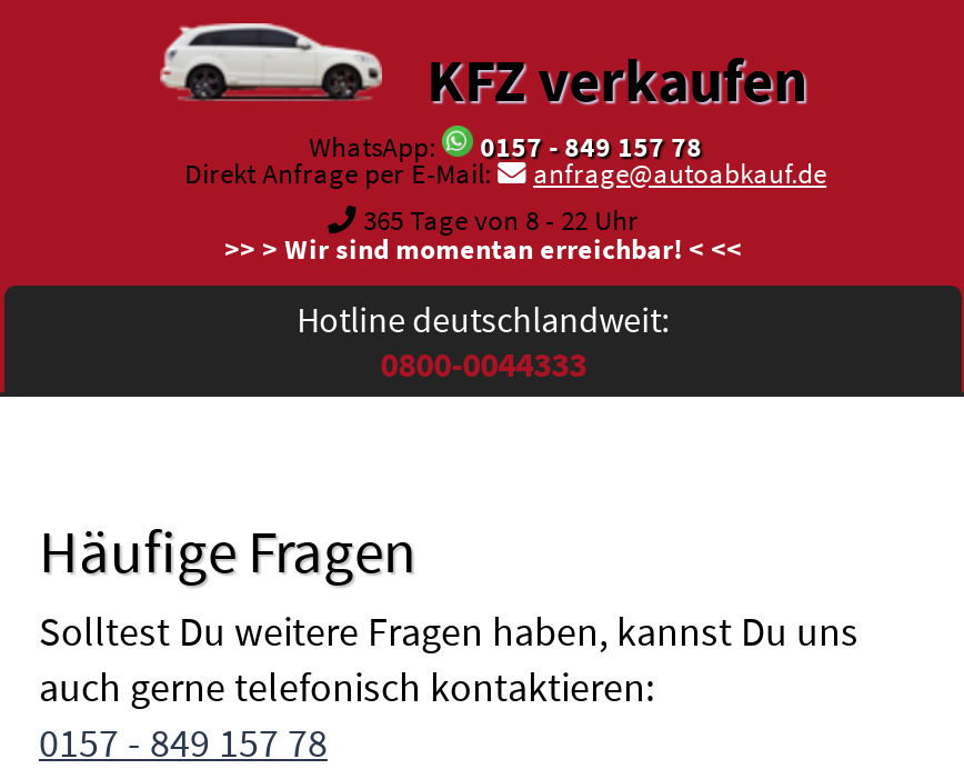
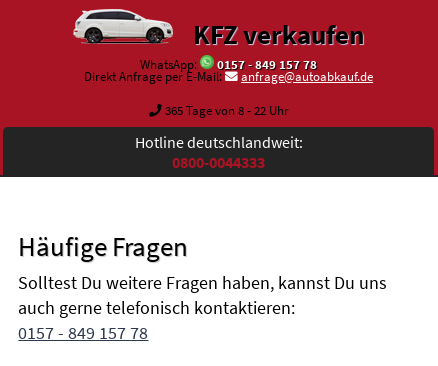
[225,232,742,266] >> > Wir sind momentan erreichbar! < << -> none

